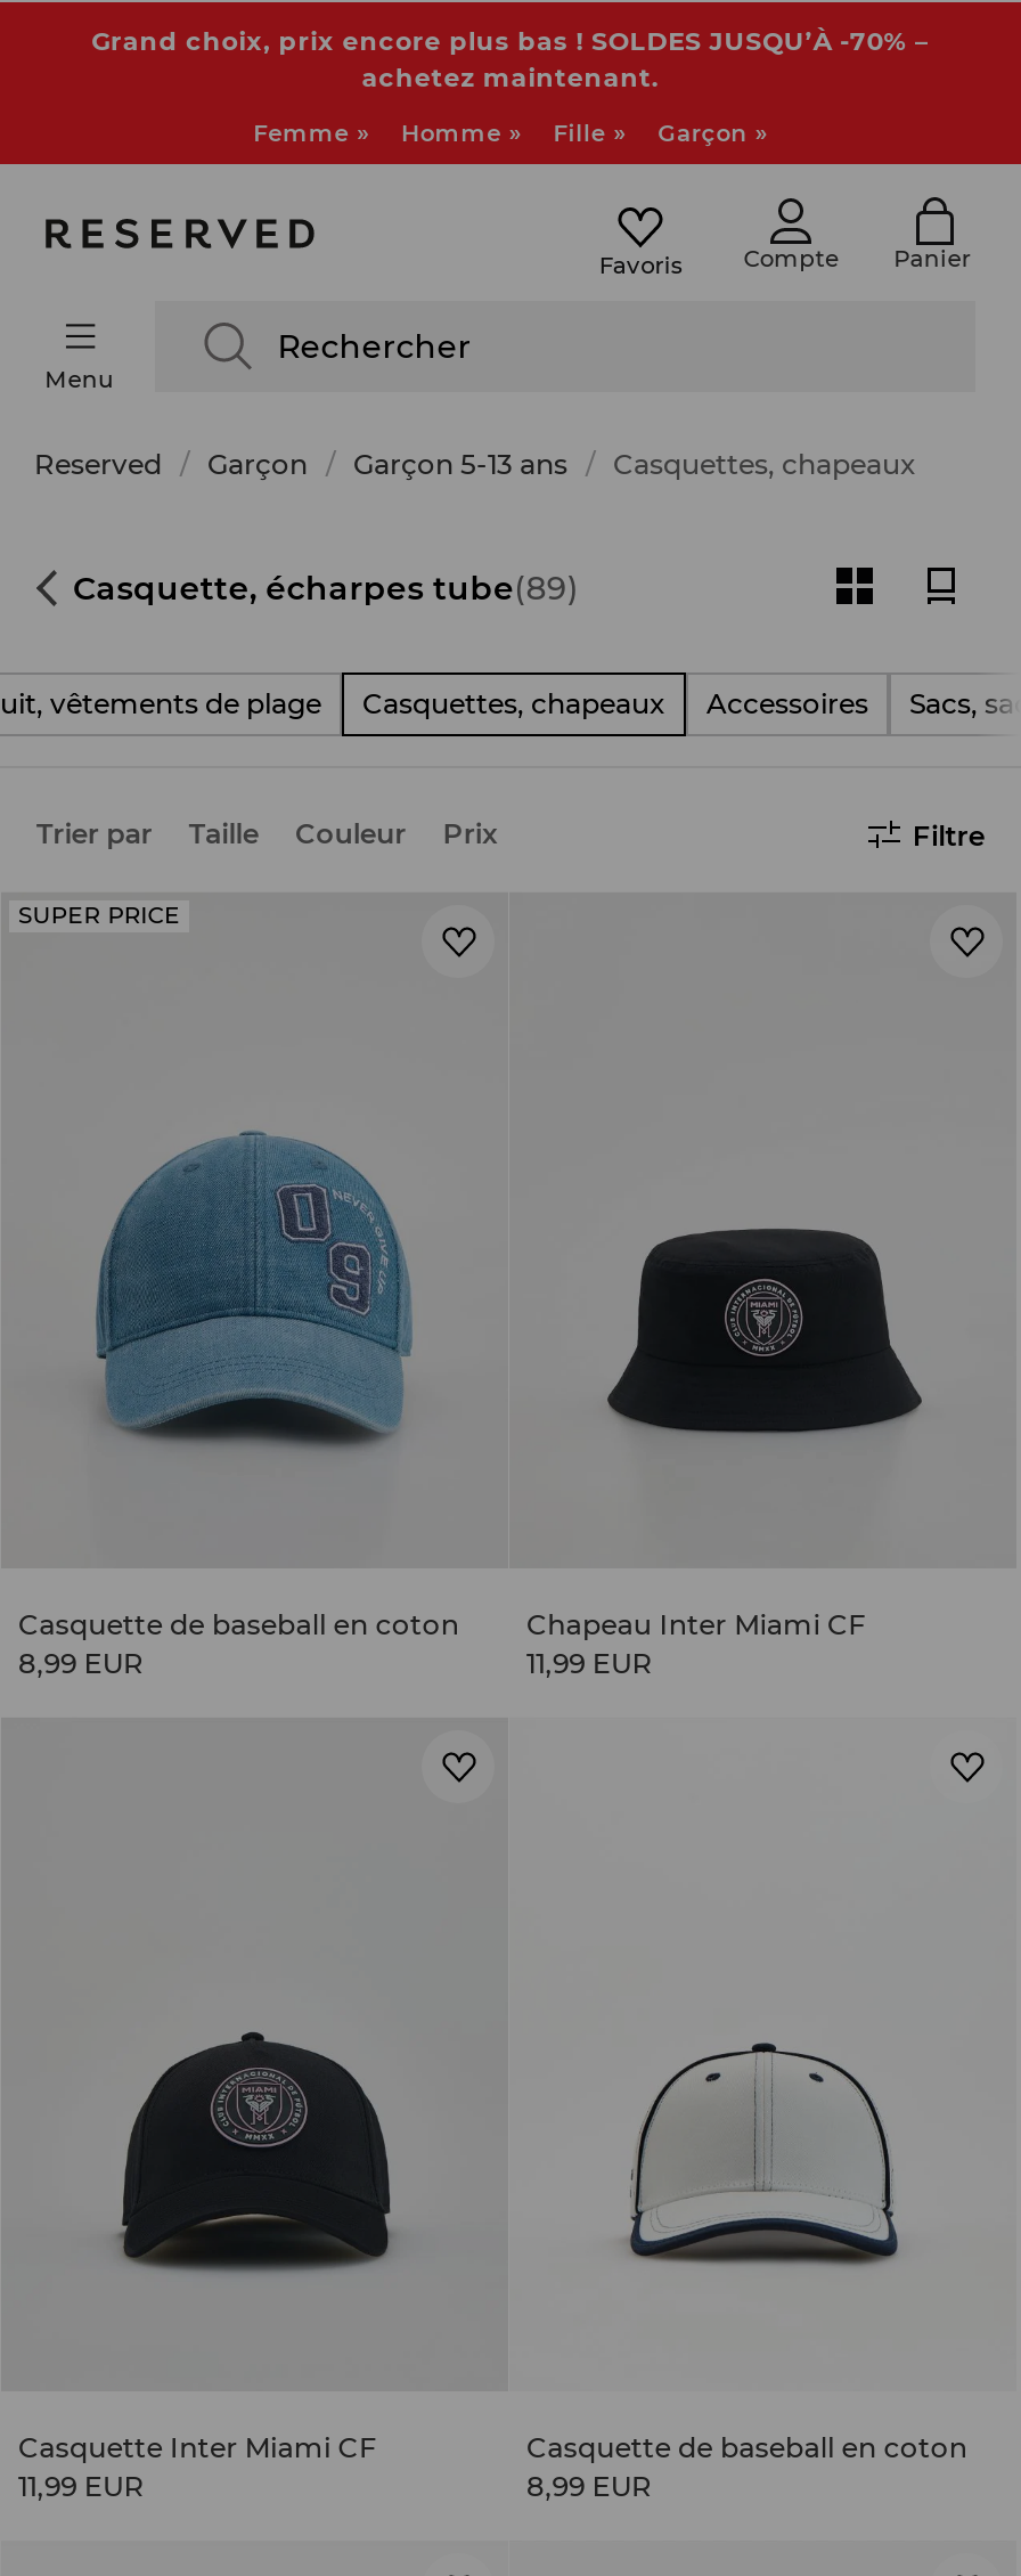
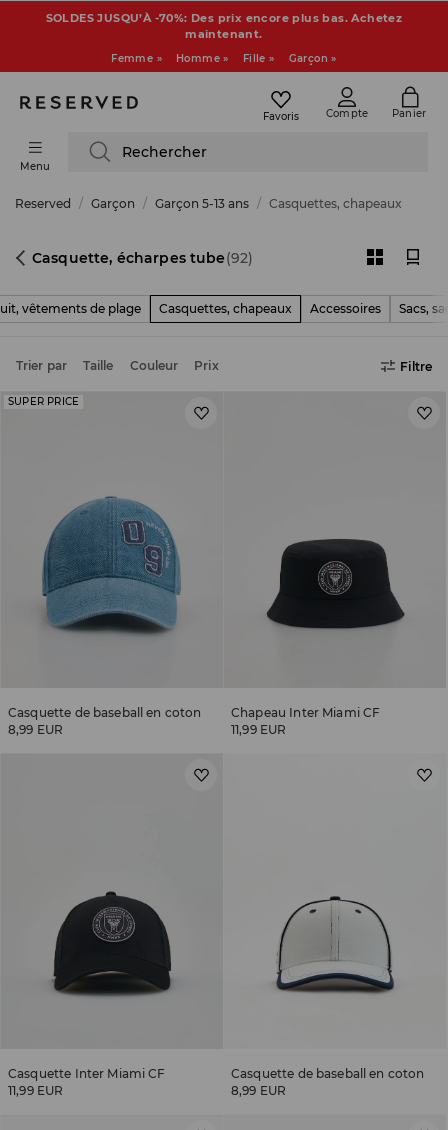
[91,25,930,93] Grand choix, prix encore plus bas ! SOLDES JUSQU’À -70% – | achetez maintenant. -> [46,11,402,41] SOLDES JUSQU’À -70%: Des prix encore plus bas. Achetez | maintenant.
[73,568,579,609] Casquette, écharpes tube(89) -> [32,249,253,267] Casquette, écharpes tube(92)

